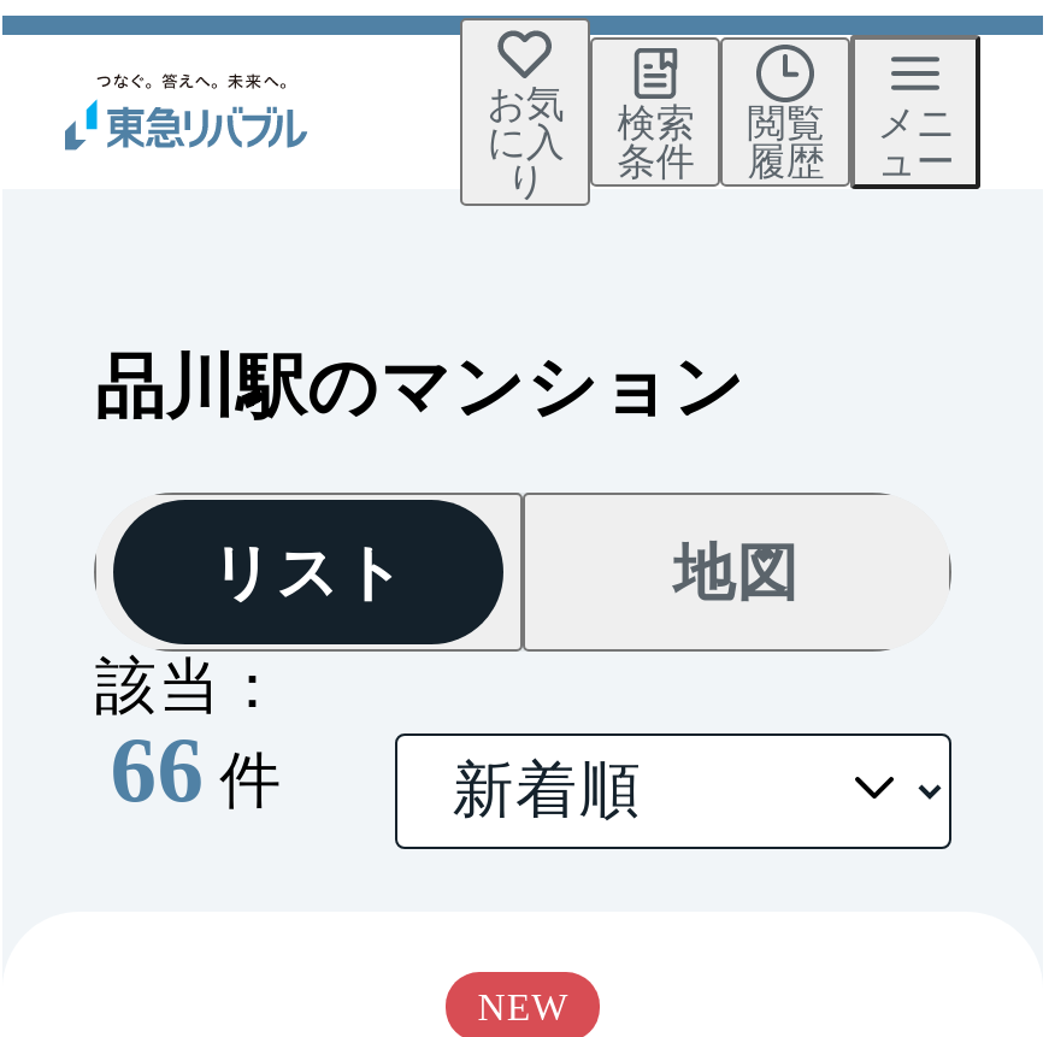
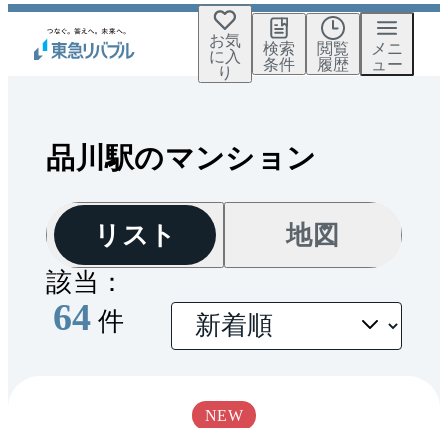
[110,720,283,821] 66 件 -> [53,296,124,338] 64 件

